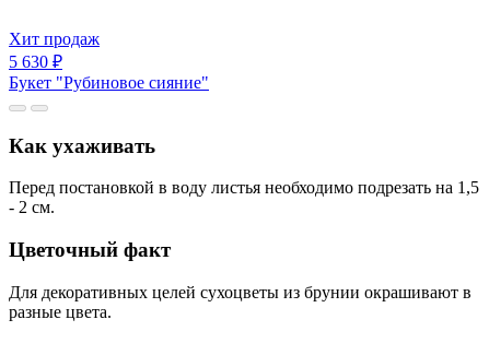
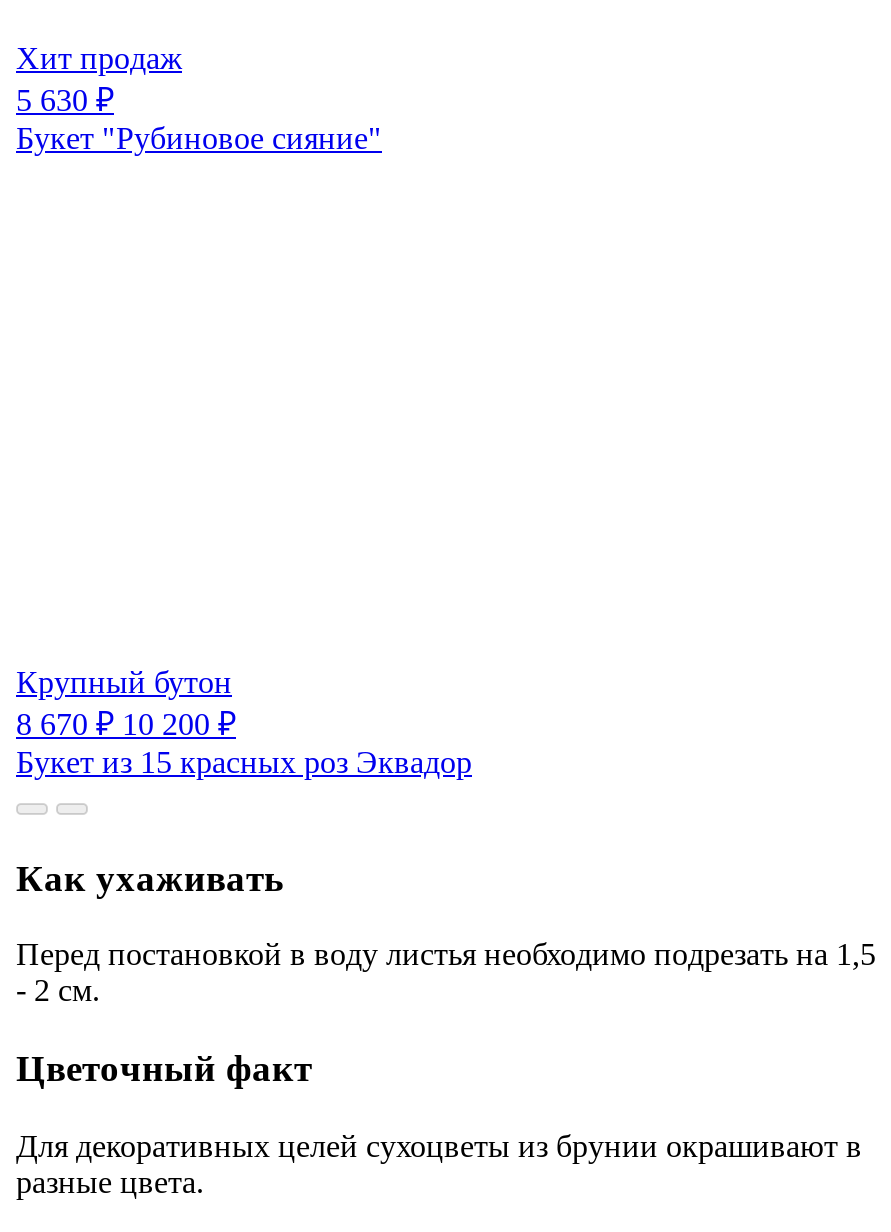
none -> [16,664,472,778] Крупный бутон | 8 670 ₽ 10 200 ₽ | Букет из 15 красных роз Эквадор

